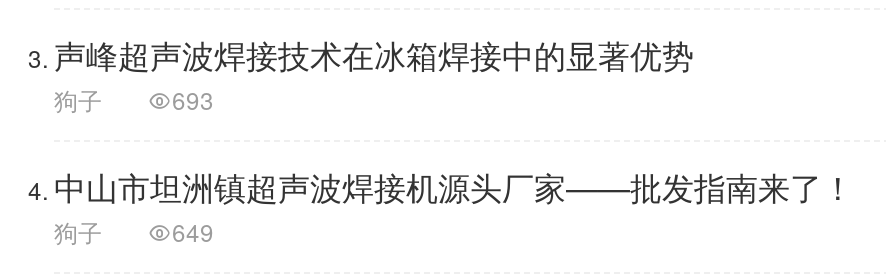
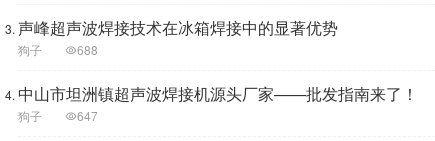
[172,82,214,116] 693 -> [77,41,98,58] 688
[172,214,214,248] 649 -> [77,107,98,124] 647

